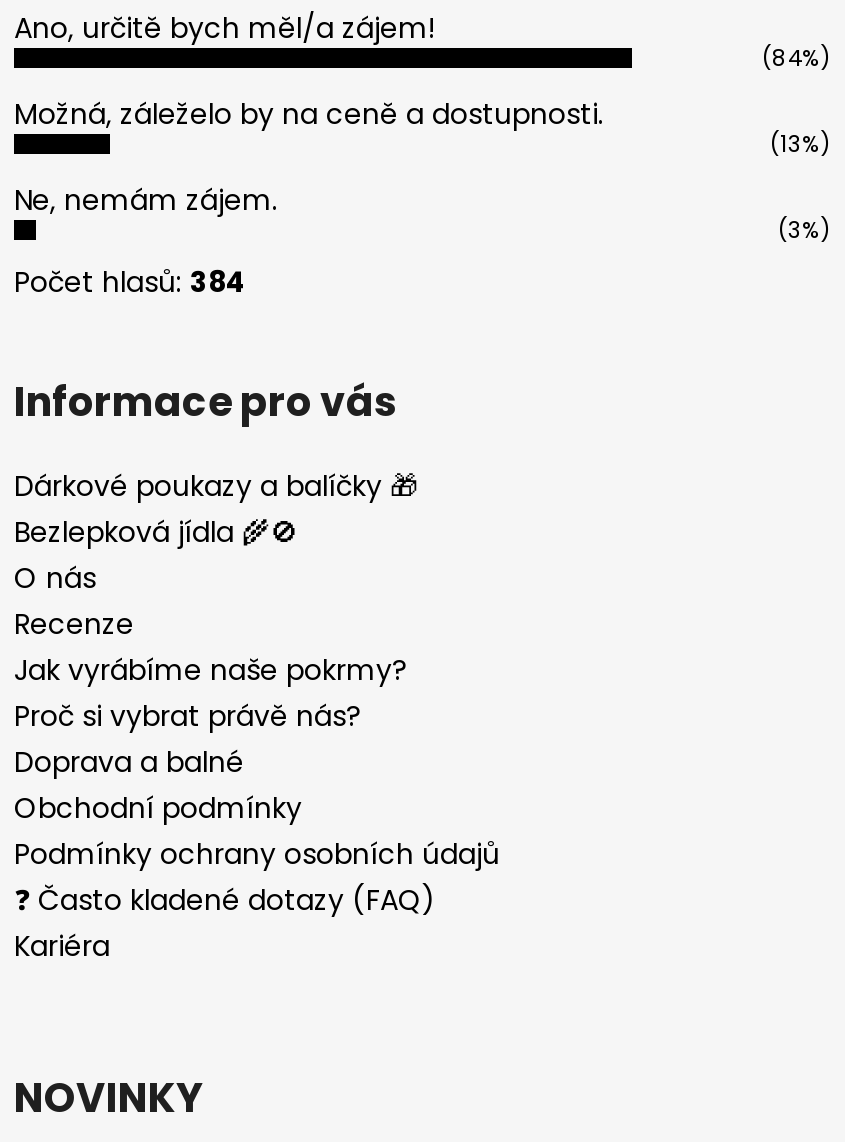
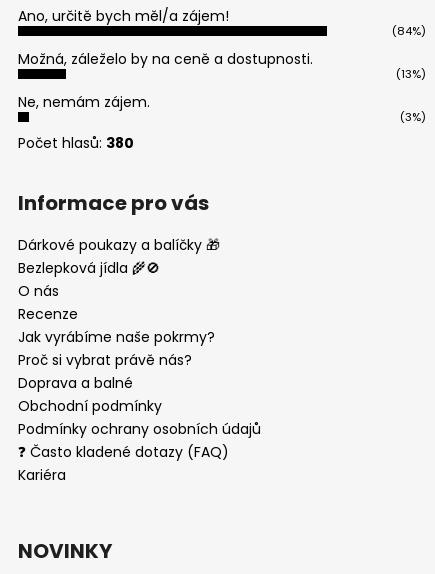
[14,263,246,303] Počet hlasů: 384 -> [18,133,134,153] Počet hlasů: 380

